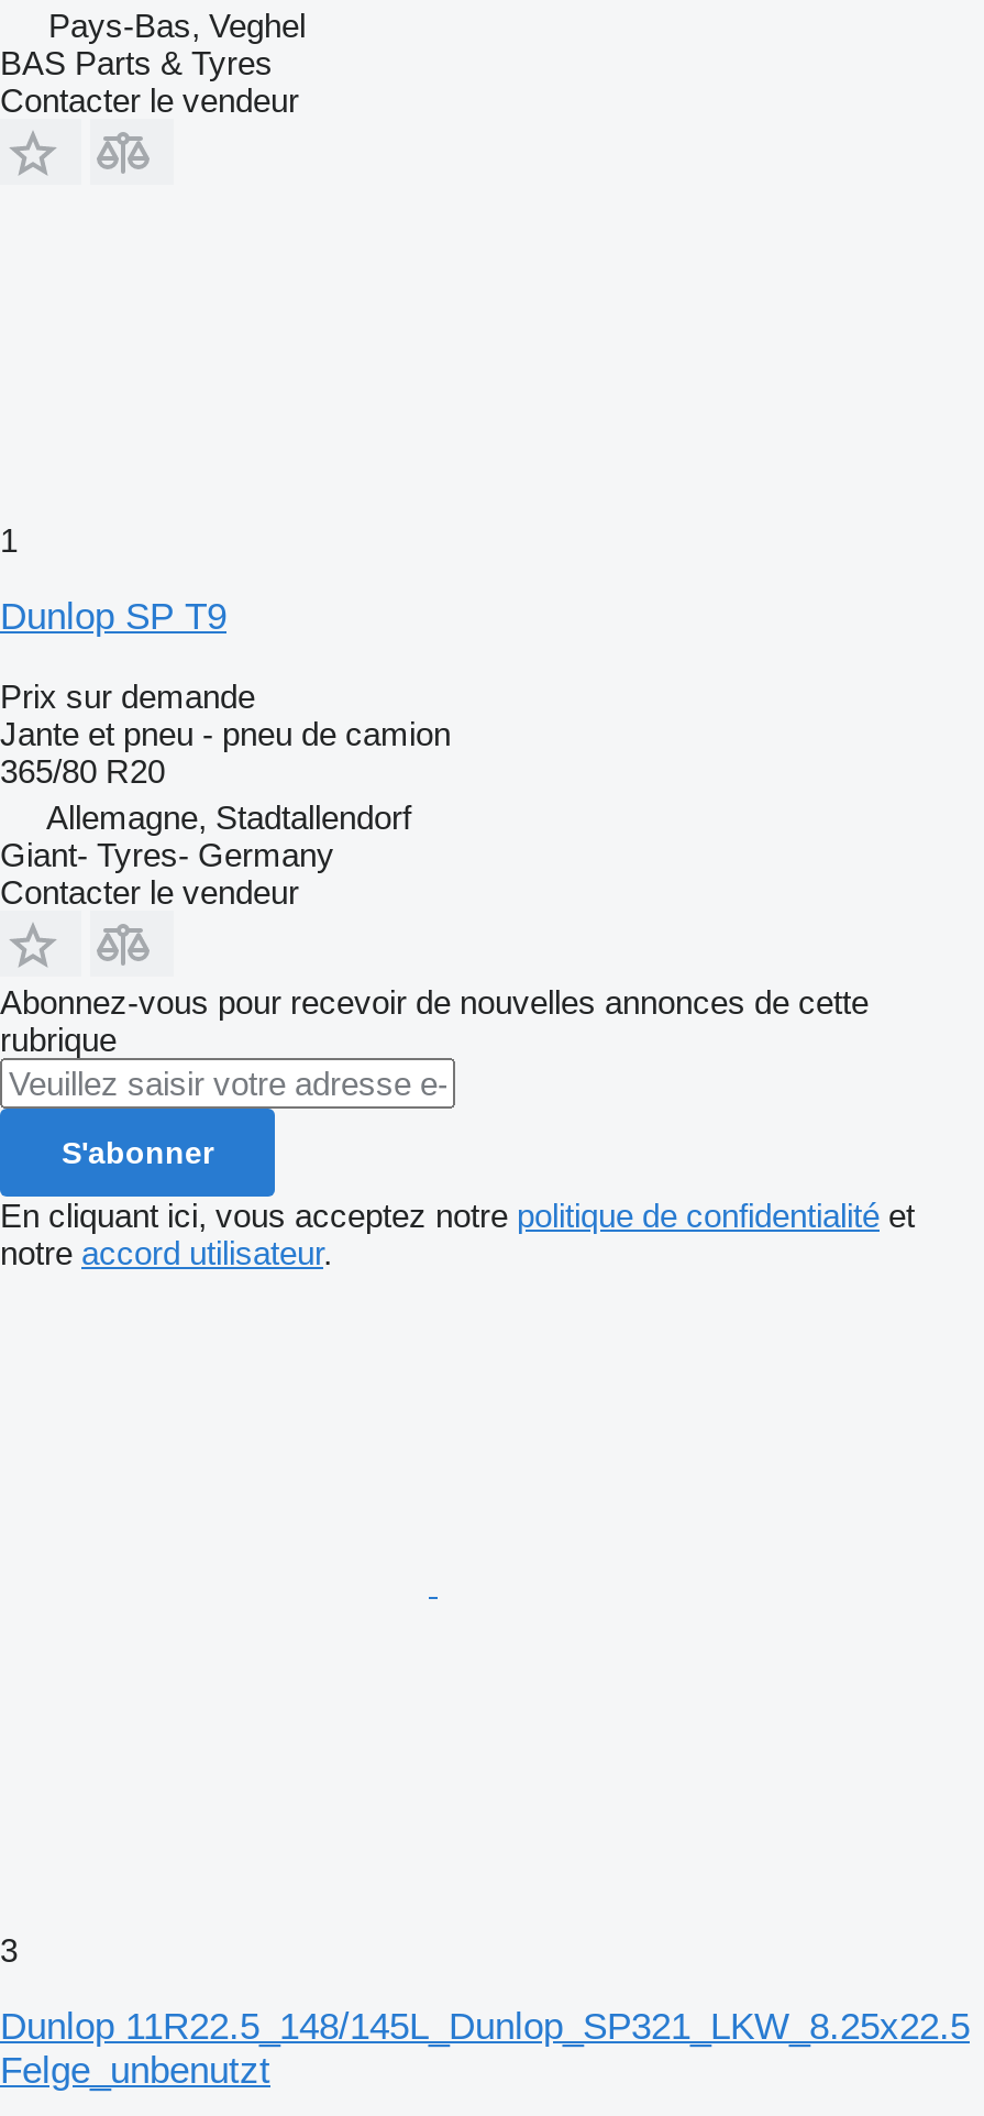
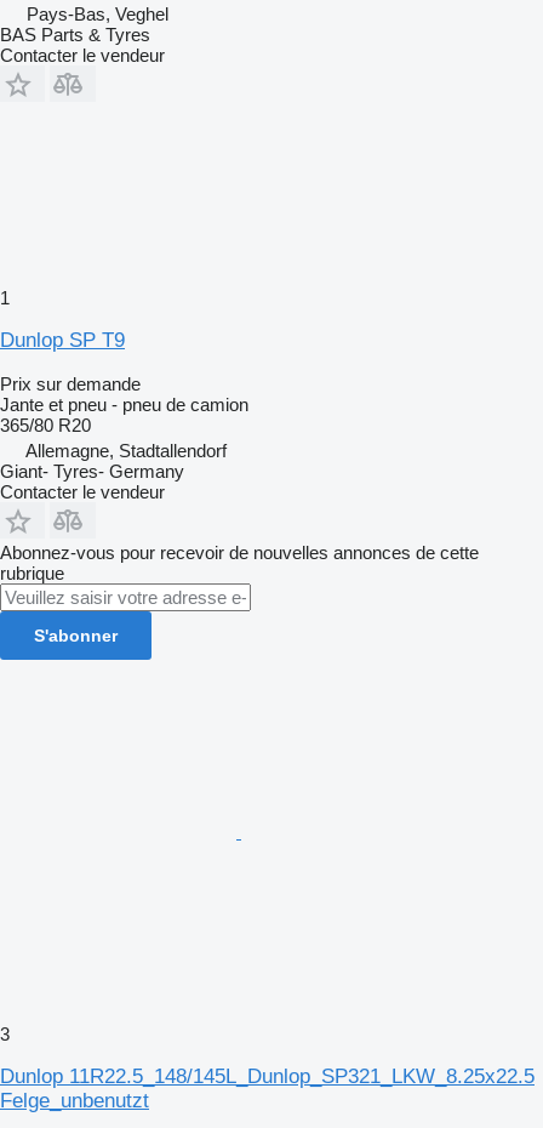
[0,1196,915,1271] En cliquant ici, vous acceptez notre politique de confidentialité et | notre accord utilisateur. -> none

